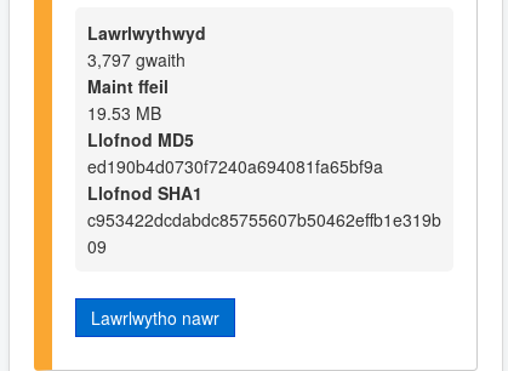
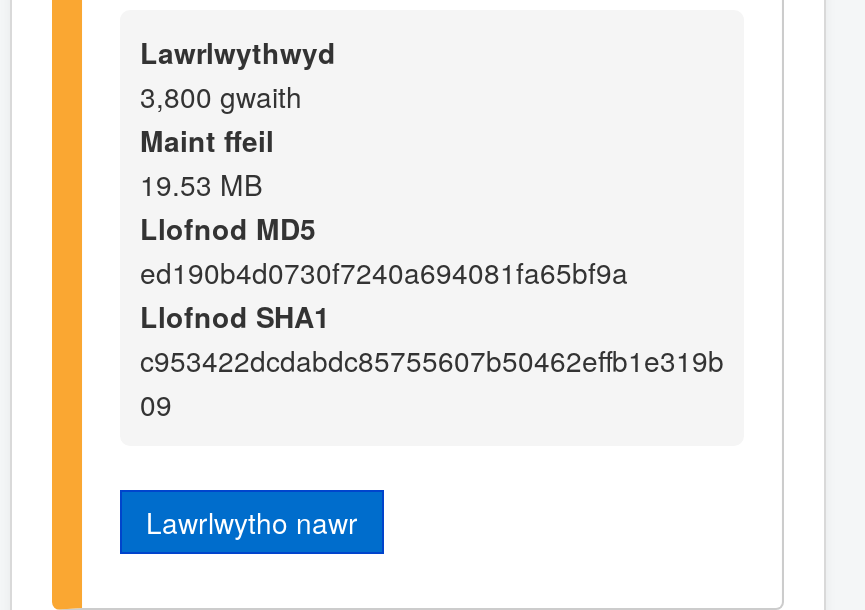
[87,47,185,72] 3,797 gwaith -> [140,76,302,116] 3,800 gwaith

